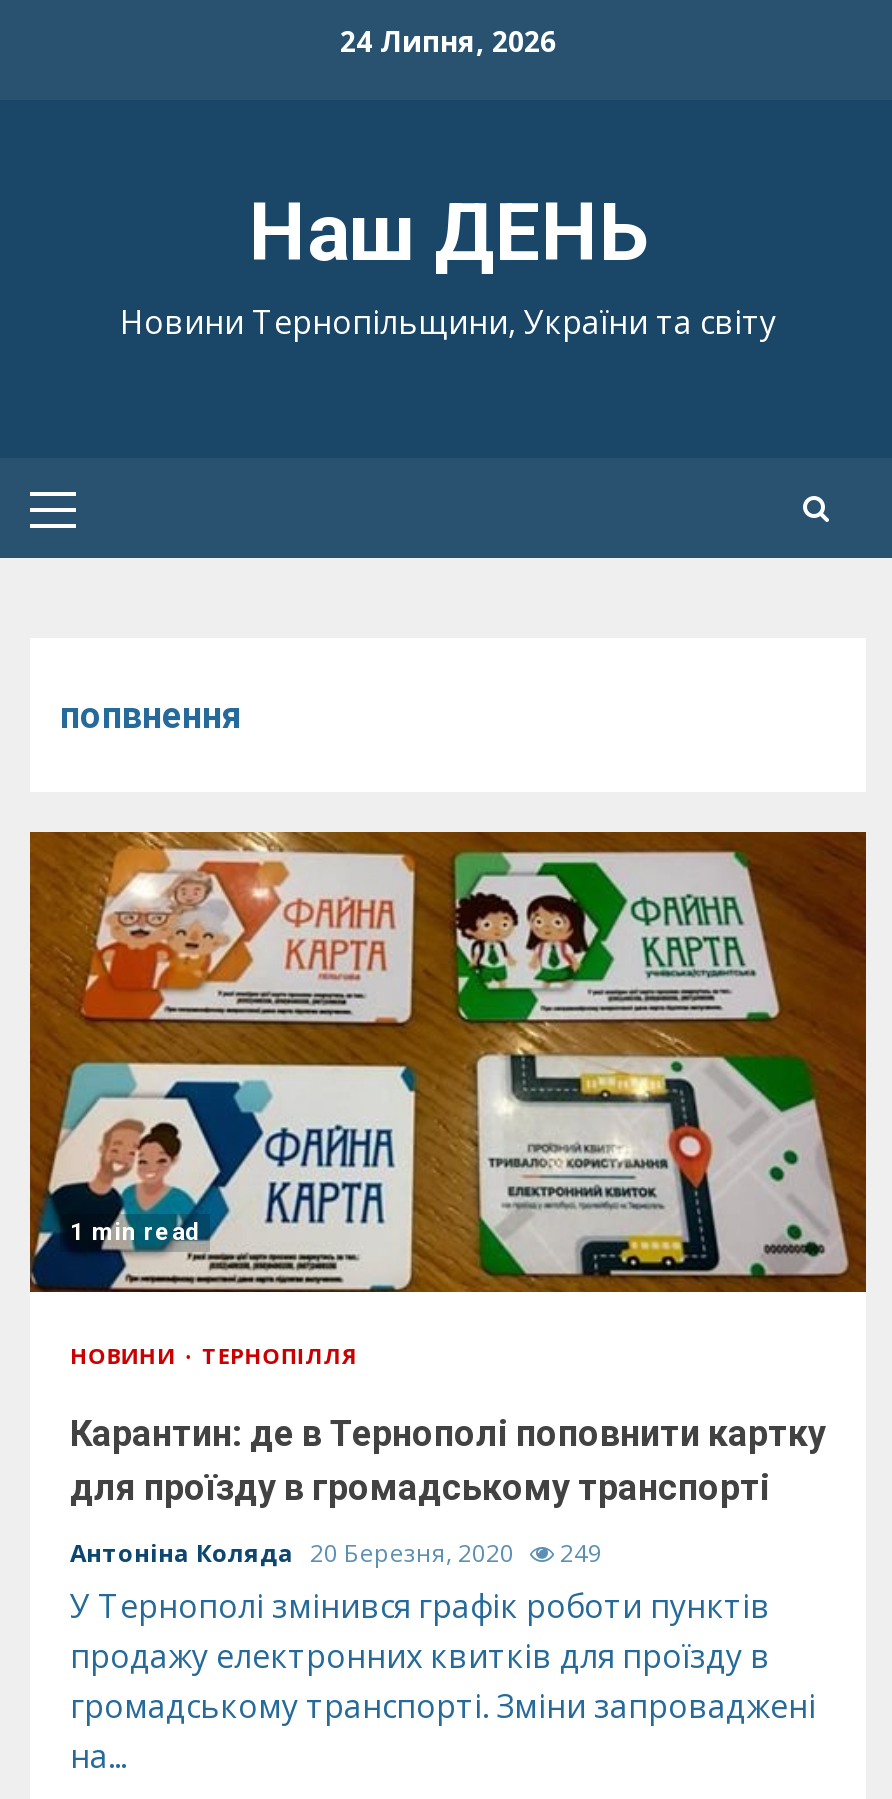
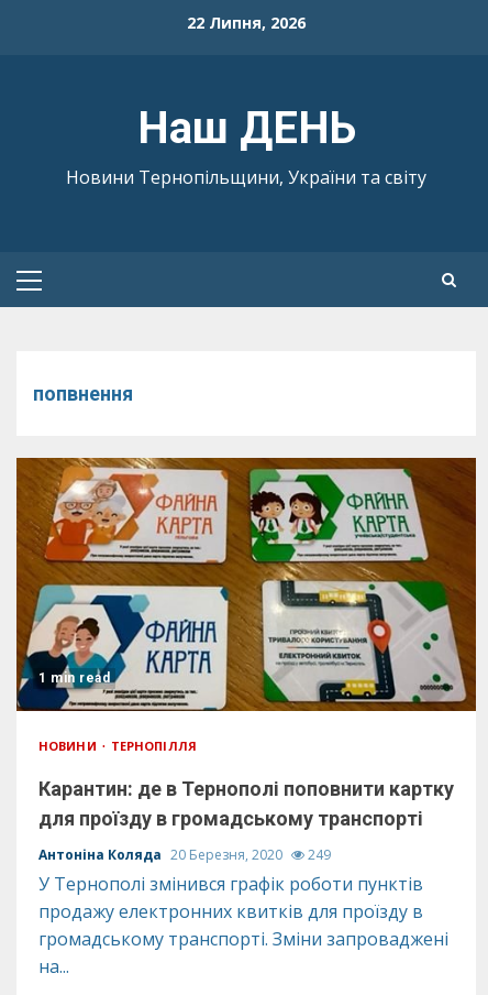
[340,22,556,60] 24 Липня, 2026 -> [187,12,306,33] 22 Липня, 2026

